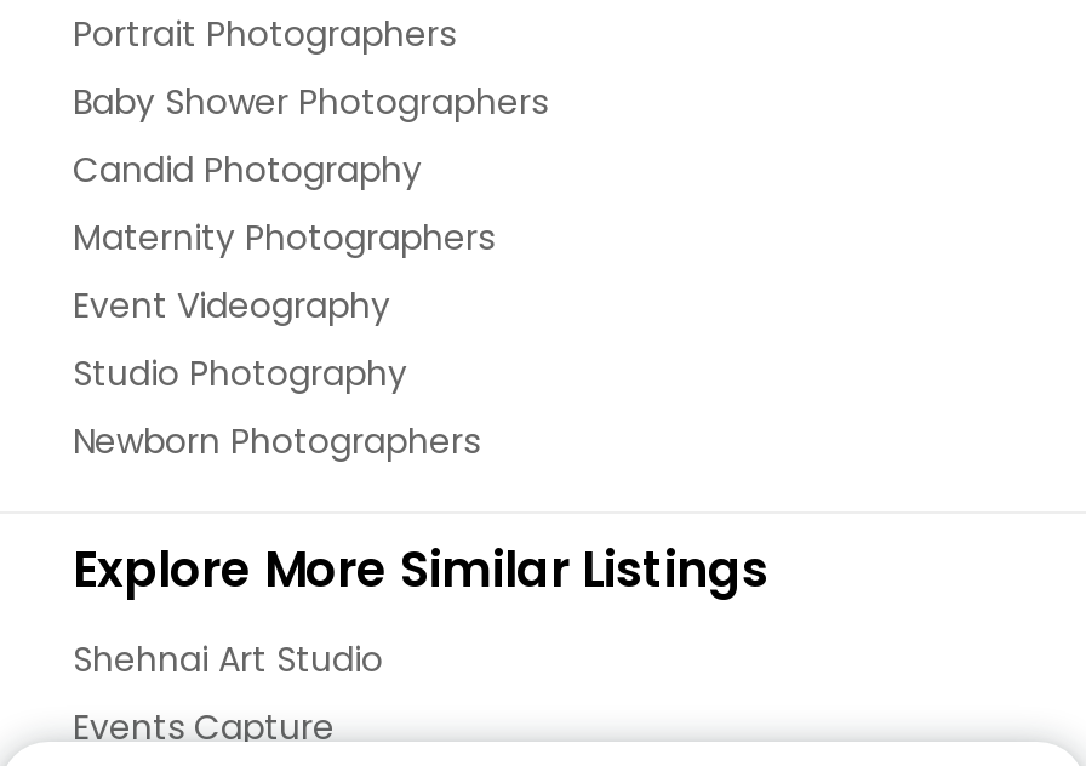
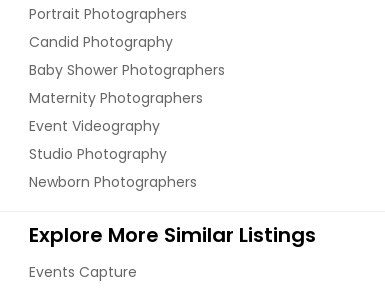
moved [73,77,548,126] -> [29,60,225,80]: Baby Shower Photographers
[73,635,383,683] Shehnai Art Studio -> none

